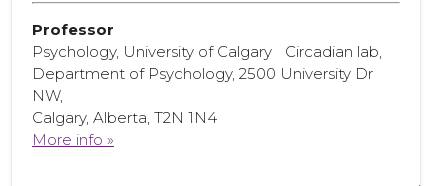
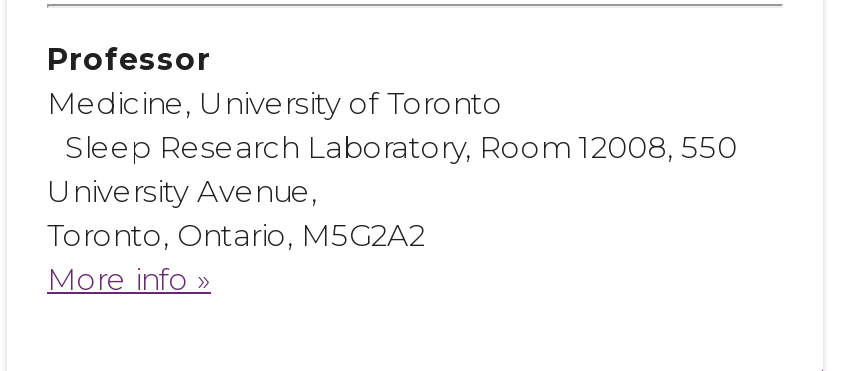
[32,42,382,127] Psychology, University of Calgary Circadian lab, | Department of Psychology, 2500 University Dr | NW, | Calgary, Alberta, T2N 1N4 -> [47,83,737,253] Medicine, University of Toronto | Sleep Research Laboratory, Room 12008, 550 | University Avenue, | Toronto, Ontario, M5G2A2

